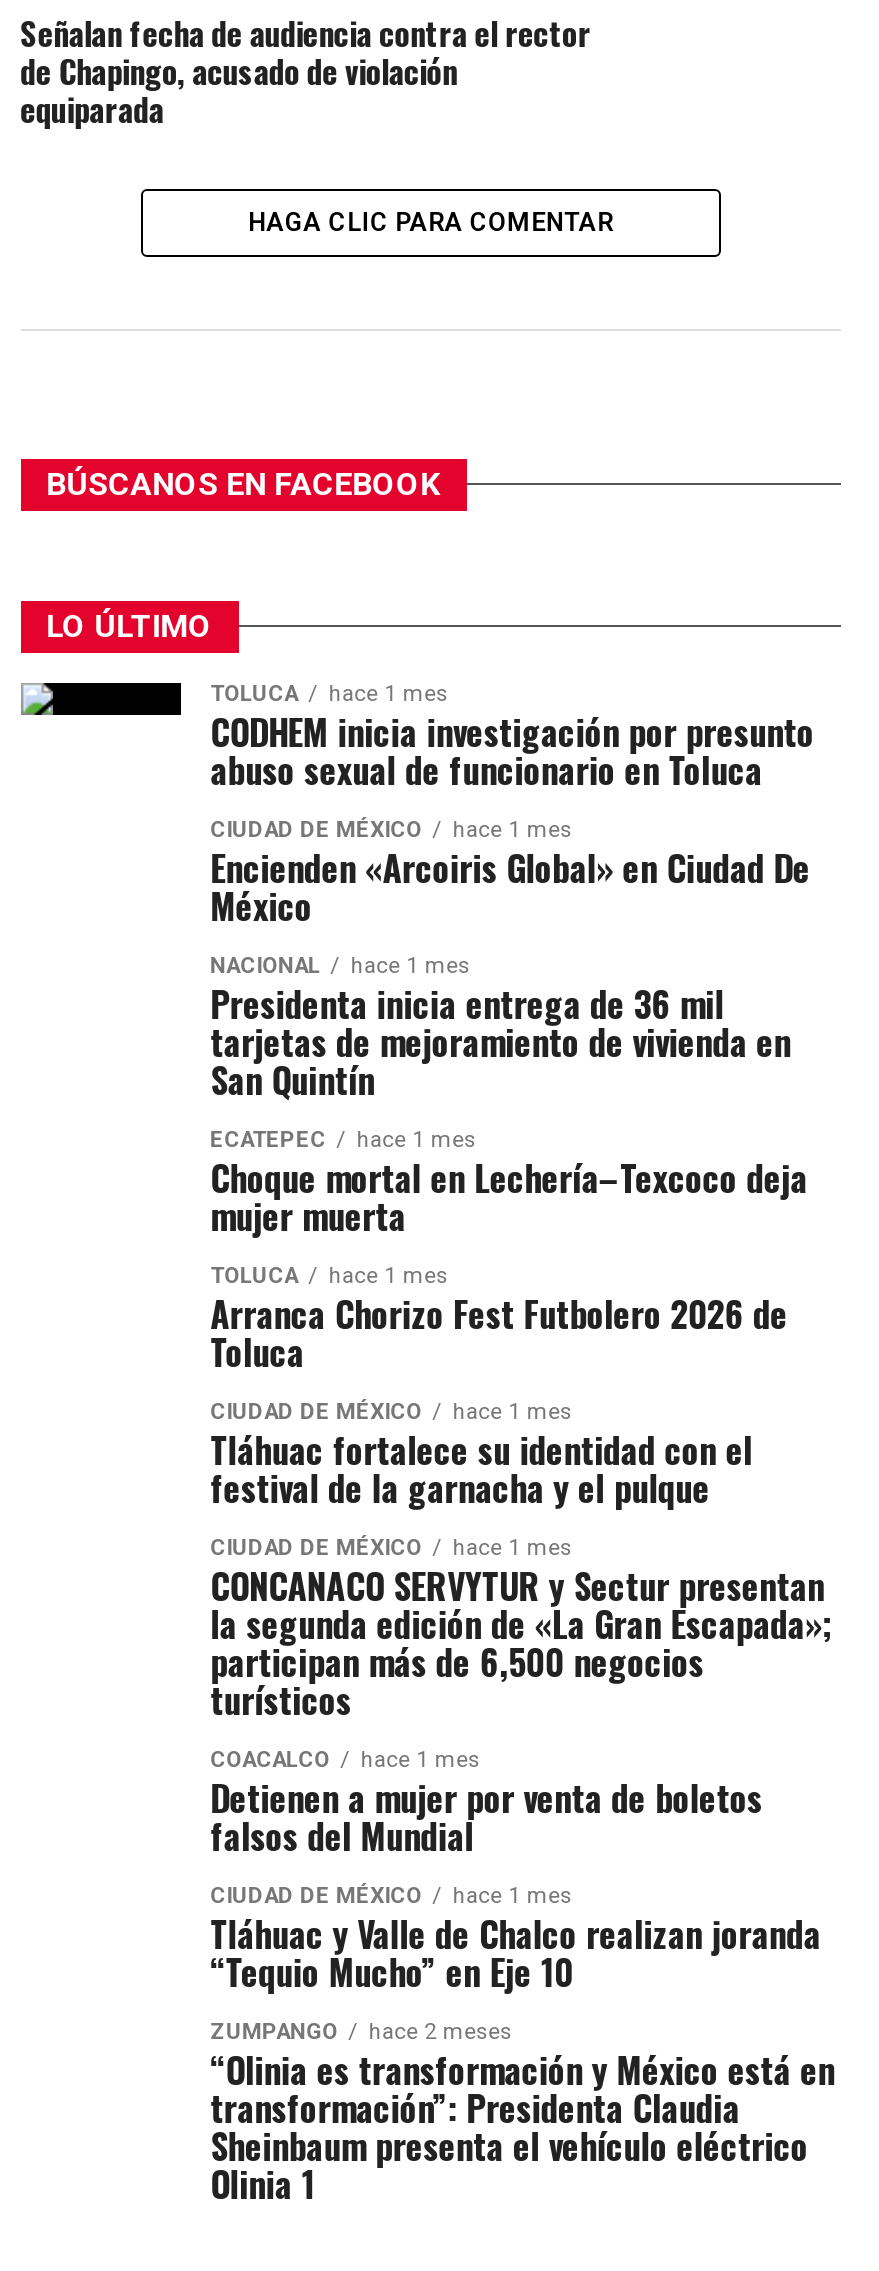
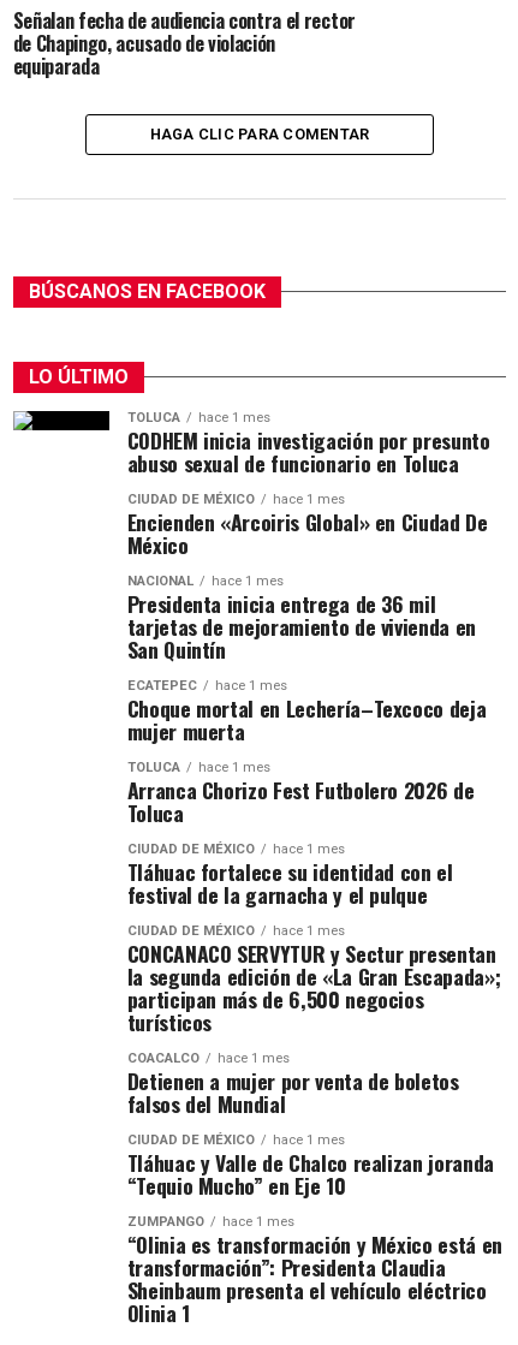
[210,2019,512,2045] ZUMPANGO hace 2 meses -> [127,1214,294,1230] ZUMPANGO hace 1 mes

